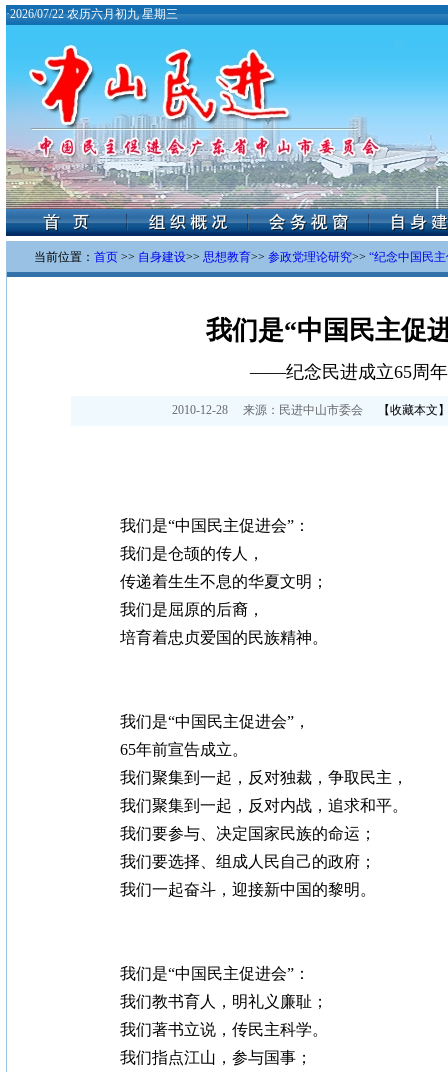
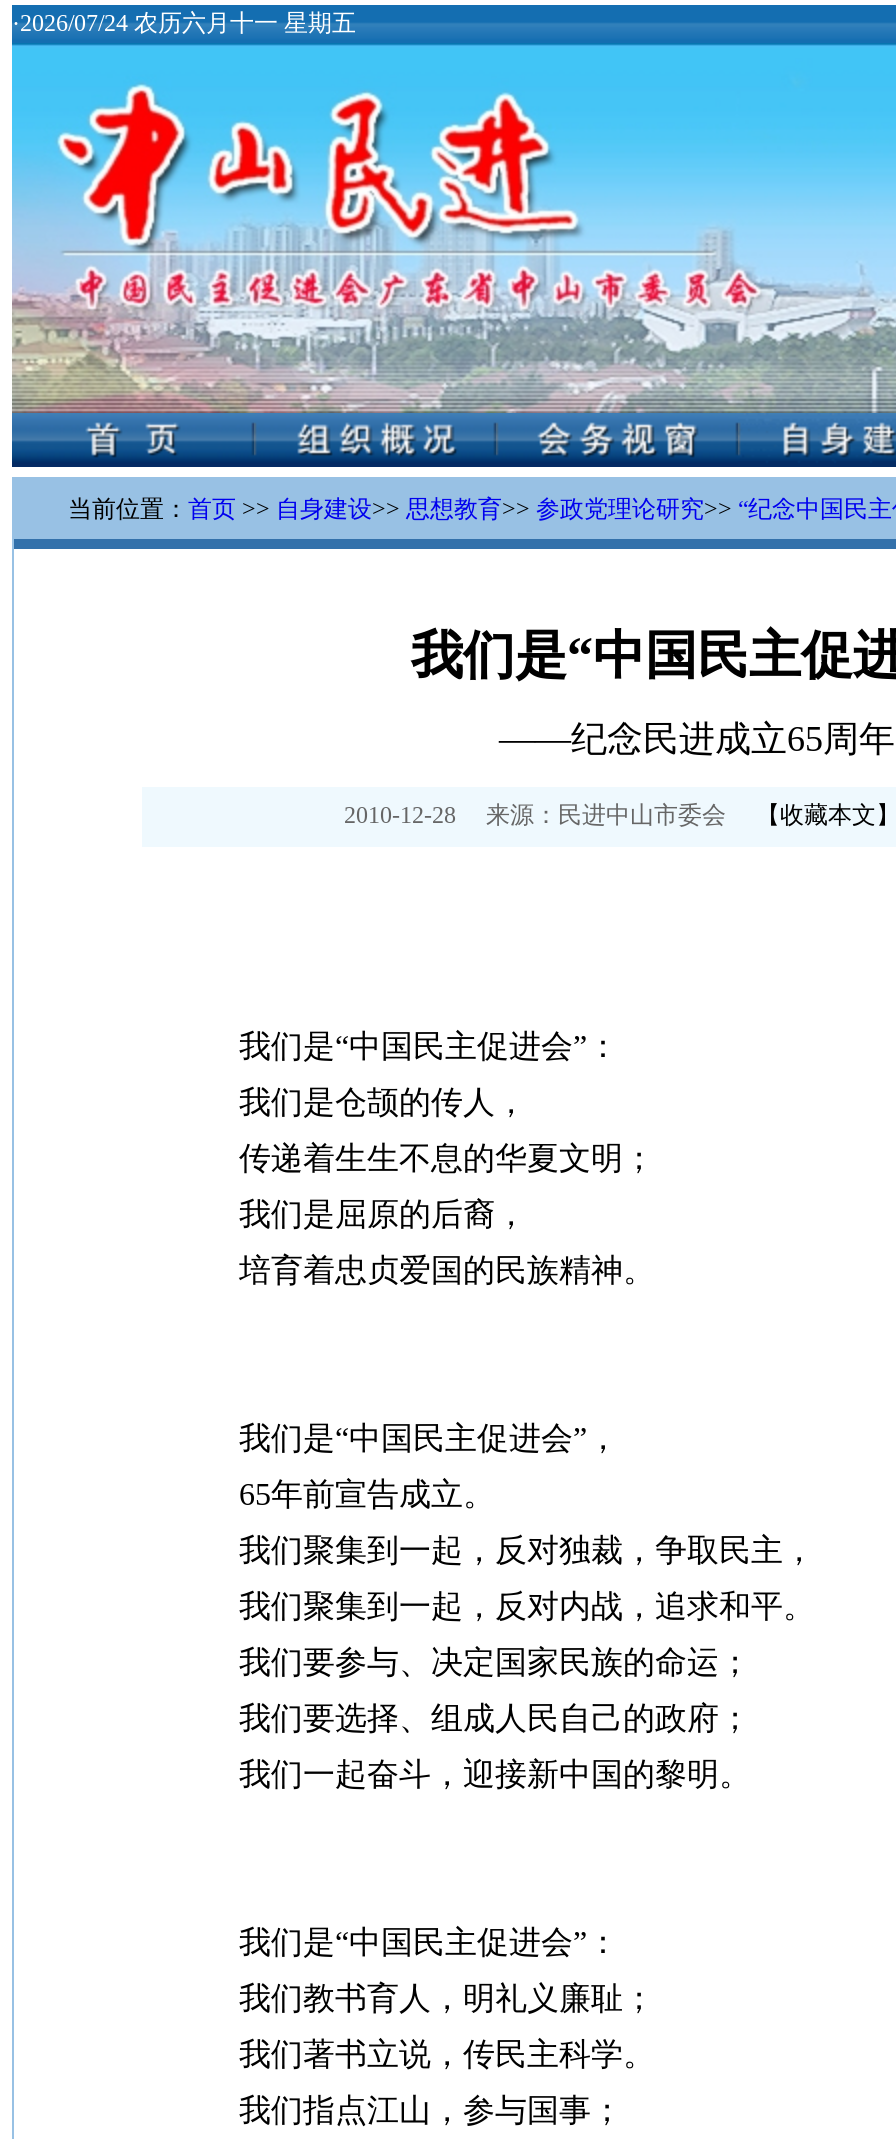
[6,7,178,21] ·2026/07/22 农历六月初九 星期三 -> [12,9,356,37] ·2026/07/24 农历六月十一 星期五

